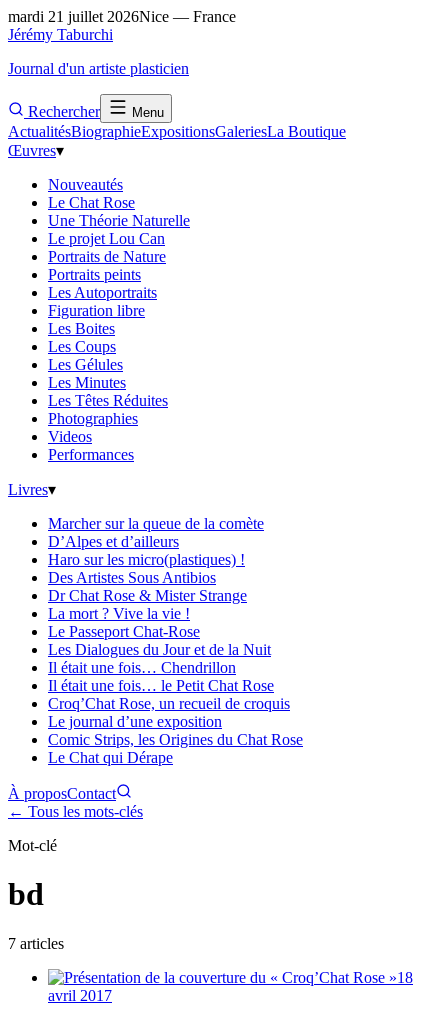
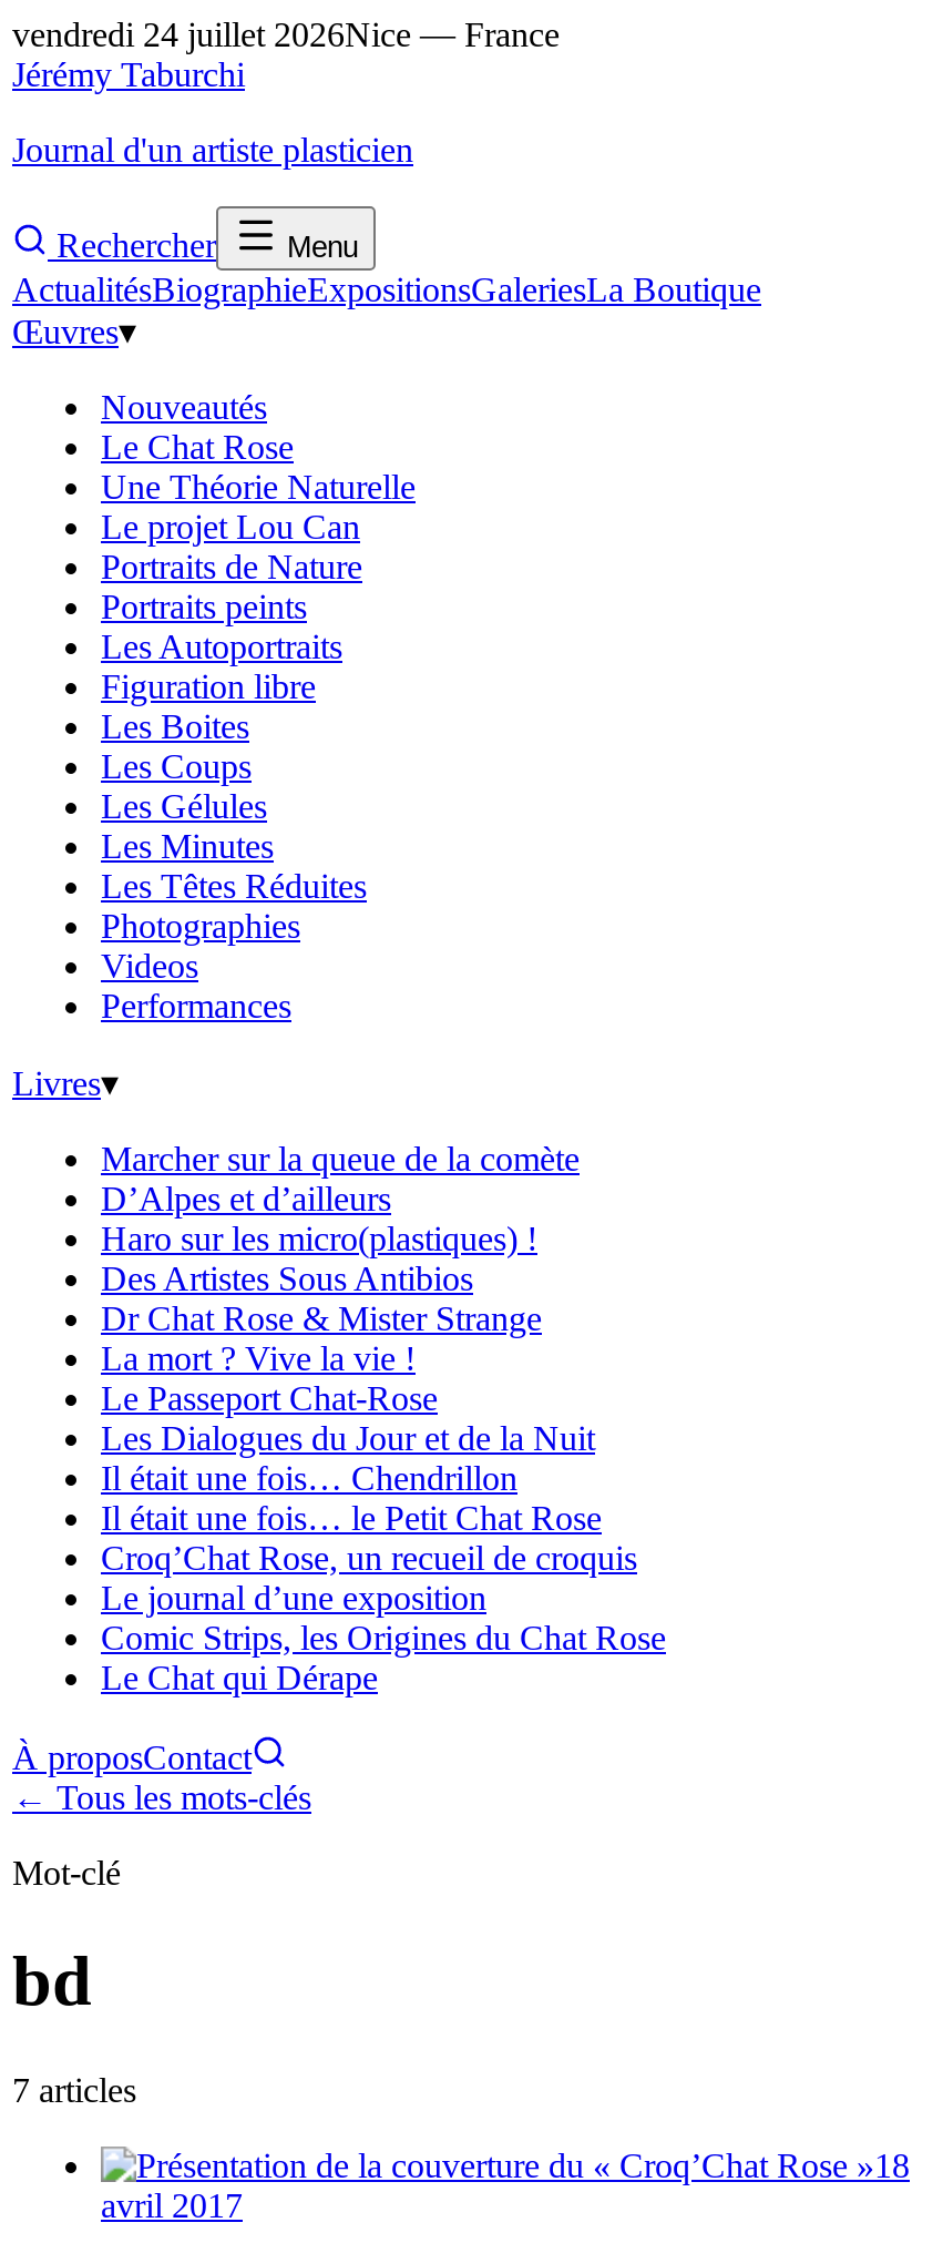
[8,8,236,25] mardi 21 juillet 2026Nice — France -> [12,16,560,53] vendredi 24 juillet 2026Nice — France

